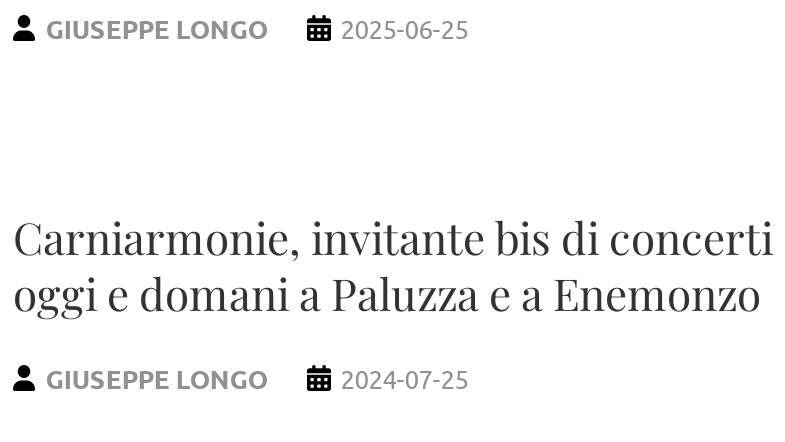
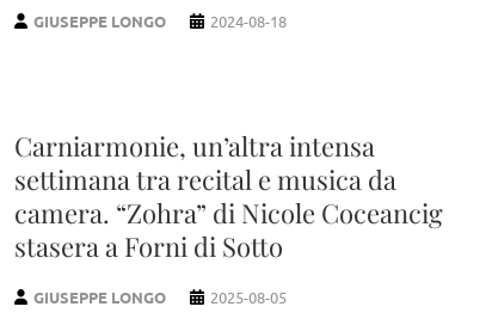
[341,10,469,44] 2025-06-25 -> [210,10,286,31] 2024-08-18
[13,206,773,322] Carniarmonie, invitante bis di concerti | oggi e domani a Paluzza e a Enemonzo -> [14,127,443,264] Carniarmonie, un’altra intensa | settimana tra recital e musica da | camera. “Zohra” di Nicole Coceancig | stasera a Forni di Sotto
[341,360,469,394] 2024-07-25 -> [210,286,286,307] 2025-08-05

